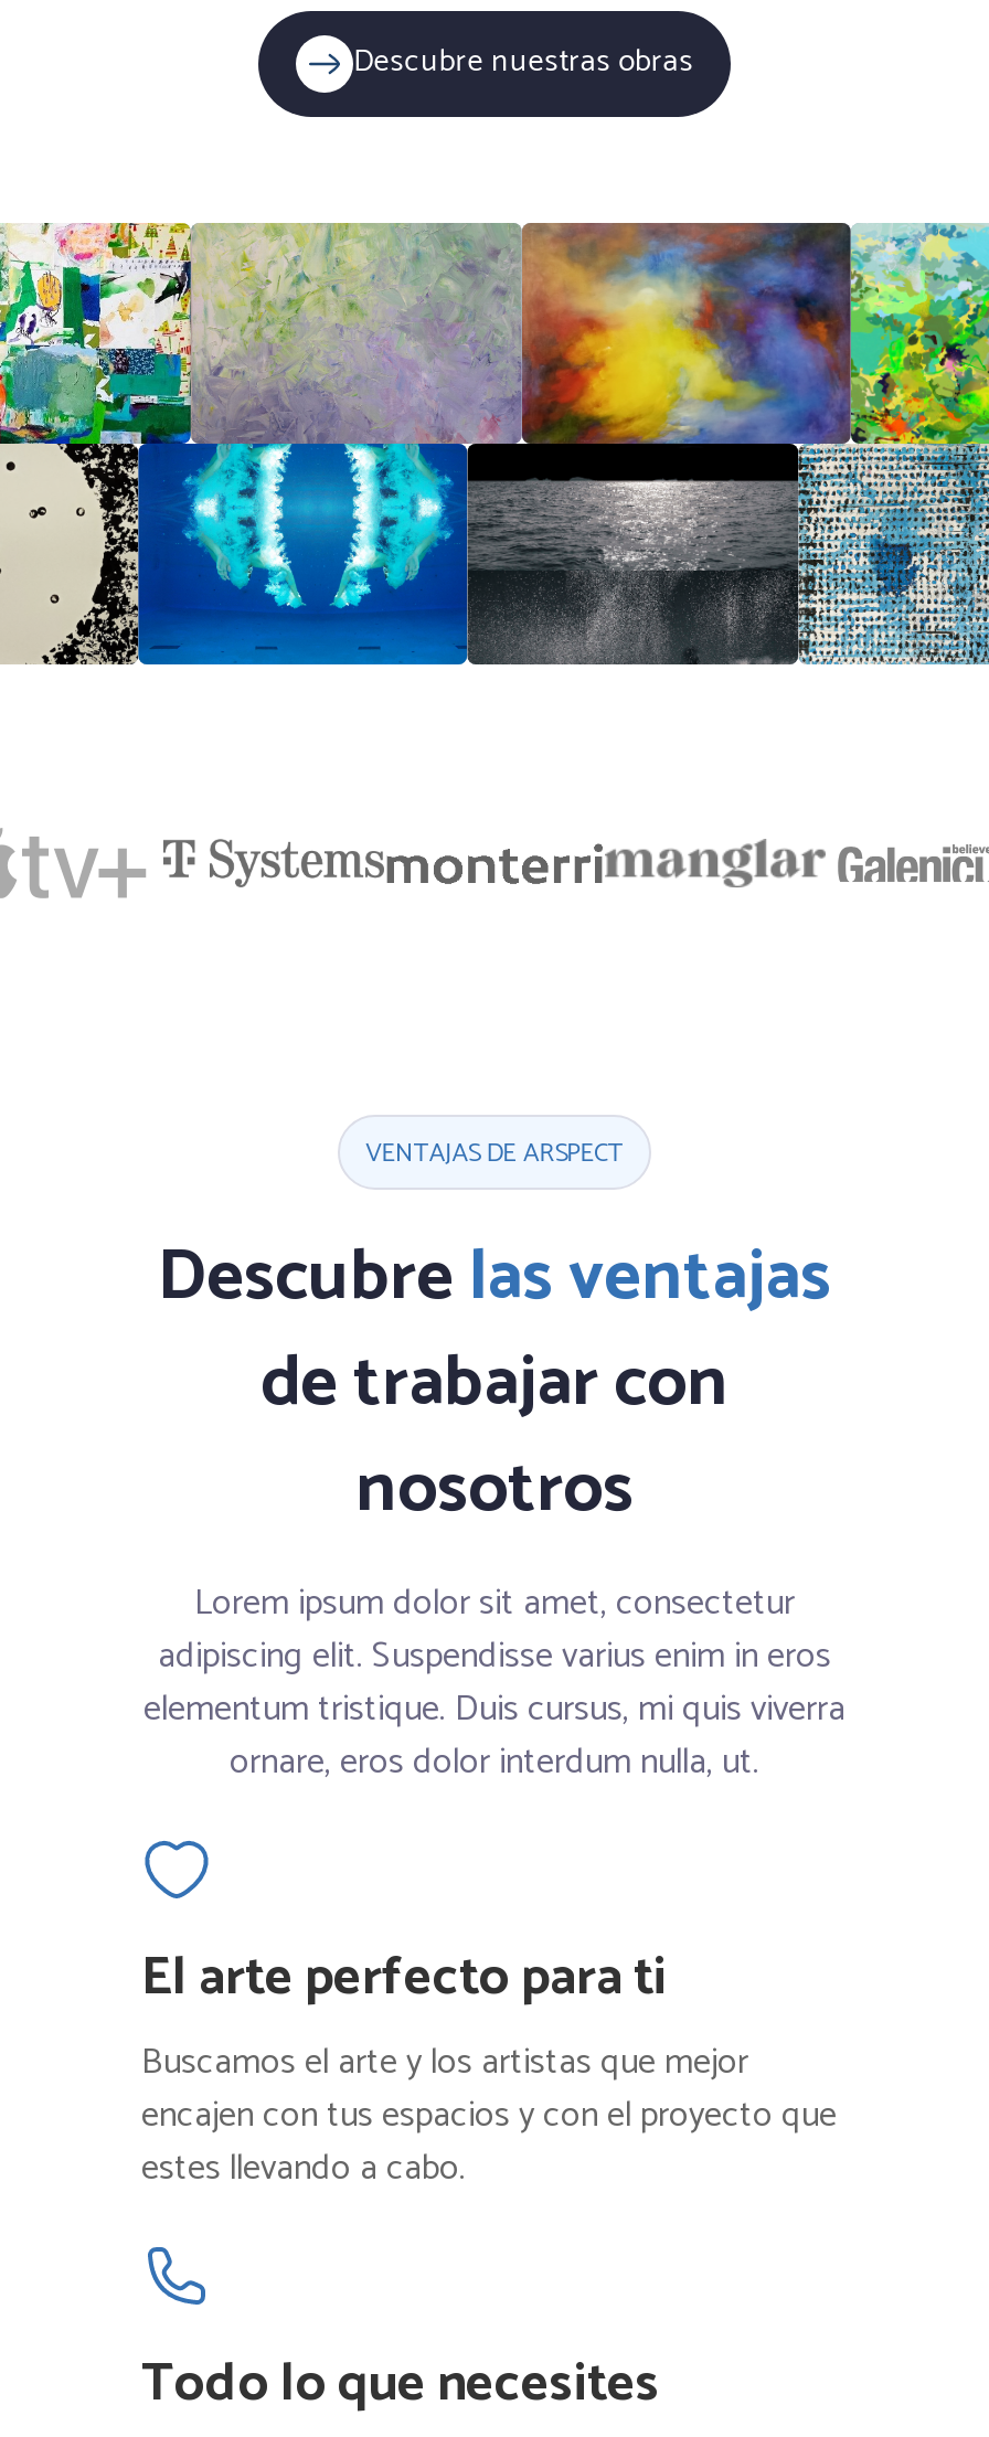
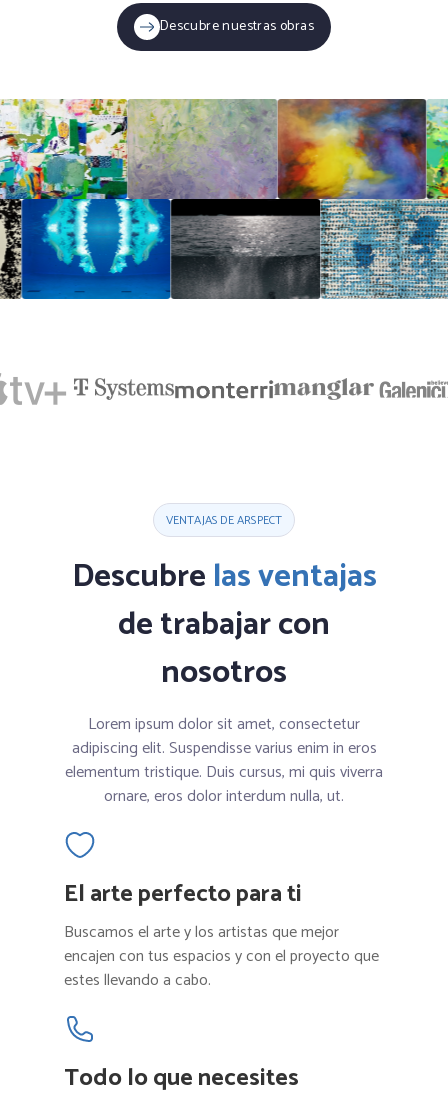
[7,221,982,667] [image] -> [3,98,445,300] [image]

